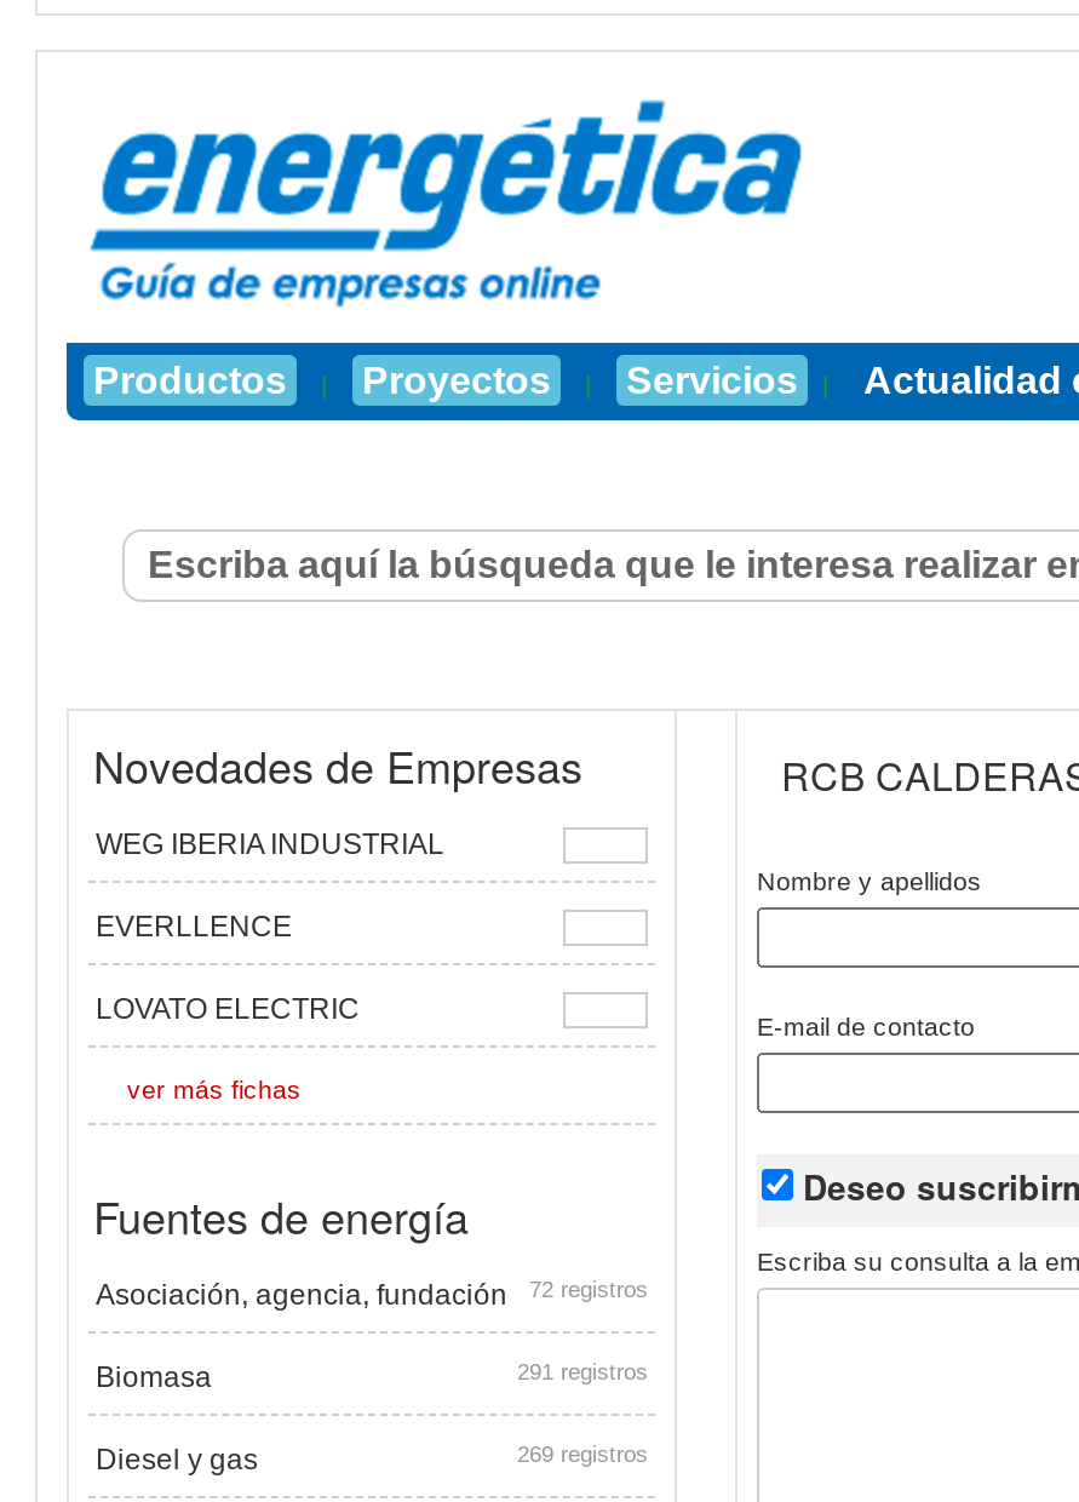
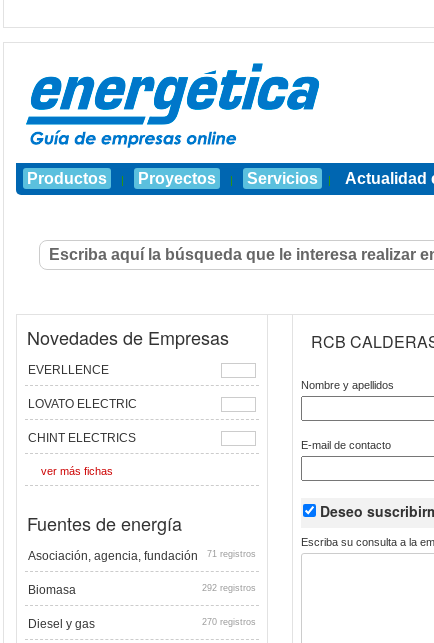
[96,827,444,861] WEG IBERIA INDUSTRIAL -> none
moved [96,910,360,1026] -> [28,363,137,411]: EVERLLENCE | LOVATO ELECTRIC
none -> [28,431,136,445] CHINT ELECTRICS
[96,1278,648,1312] Asociación, agencia, fundación 72 registros -> [28,549,256,563] Asociación, agencia, fundación 71 registros
[517,1360,648,1385] 291 registros -> [202,583,256,593] 292 registros
[517,1443,648,1467] 269 registros -> [202,617,256,627] 270 registros

